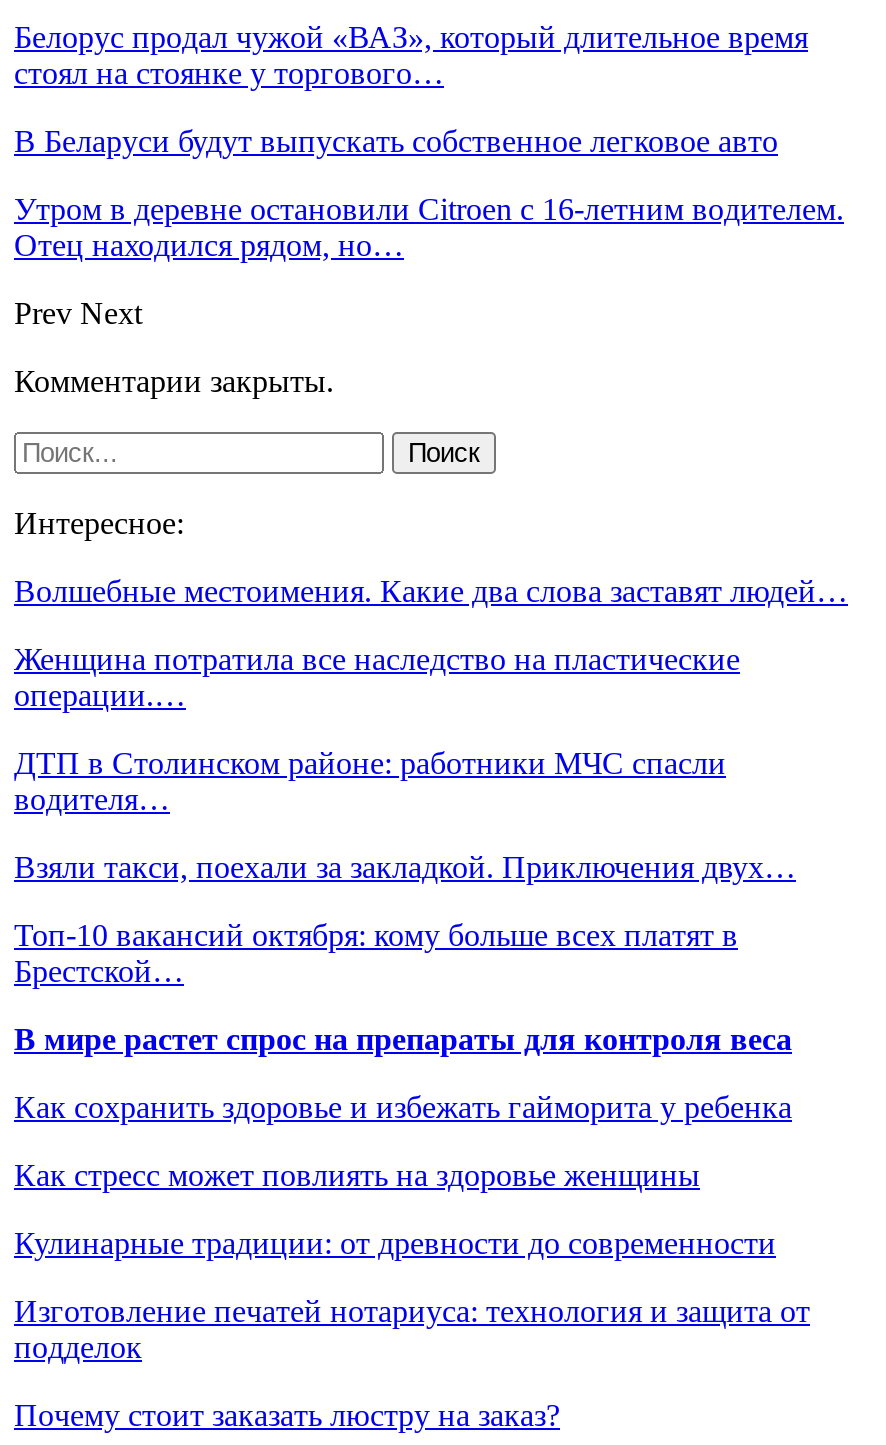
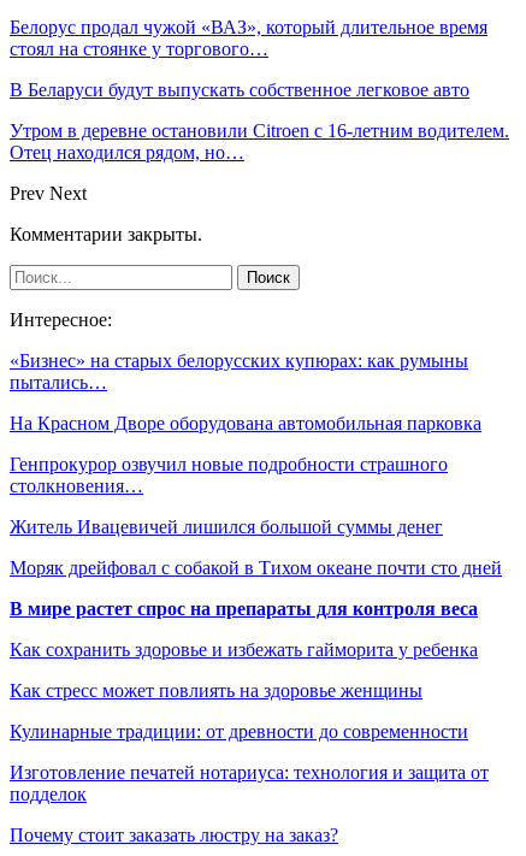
[14,574,848,608] Волшебные местоимения. Какие два слова заставят людей… -> [10,350,468,392] «Бизнес» на старых белорусских купюрах: как румыны | пытались…
[14,642,740,712] Женщина потратила все наследство на пластические | операции.… -> [10,413,481,433] На Красном Дворе оборудована автомобильная парковка
[14,746,726,816] ДТП в Столинском районе: работники МЧС спасли | водителя… -> [10,454,448,496] Генпрокурор озвучил новые подробности страшного | столкновения…
[14,850,796,884] Взяли такси, поехали за закладкой. Приключения двух… -> [10,516,443,537] Житель Ивацевичей лишился большой суммы денег
[14,918,738,988] Топ-10 вакансий октября: кому больше всех платят в | Брестской… -> [10,557,502,578] Моряк дрейфовал с собакой в Тихом океане почти сто дней

